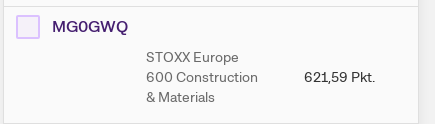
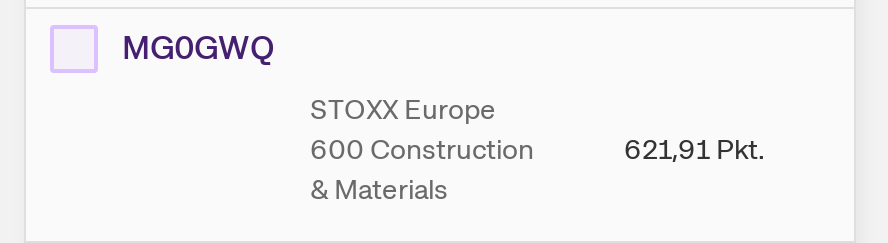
[304,68,375,86] 621,59 Pkt. -> [624,131,764,167] 621,91 Pkt.

